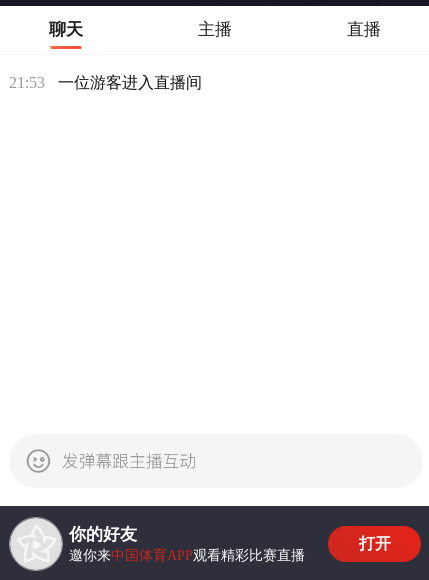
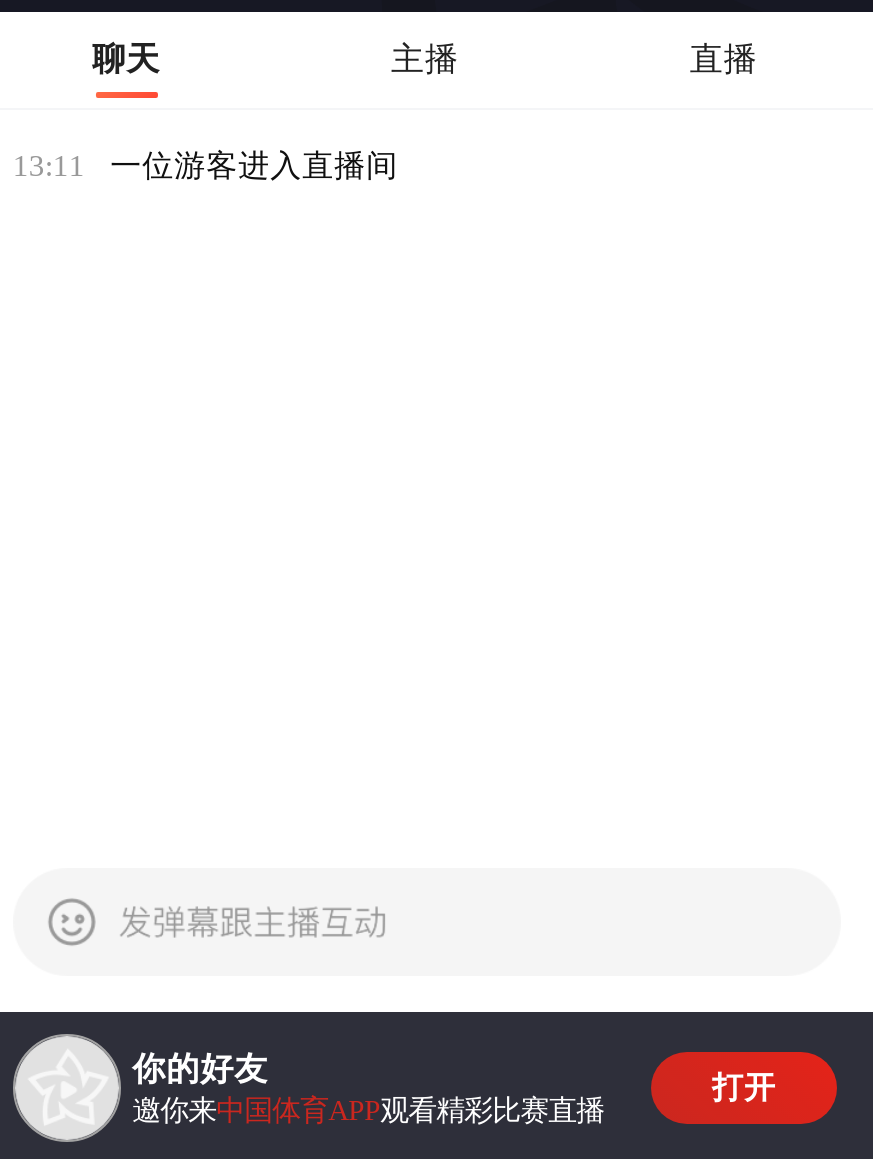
[9,74,202,91] 21:53 一位游客进入直播间 -> [13,147,398,181] 13:11 一位游客进入直播间

